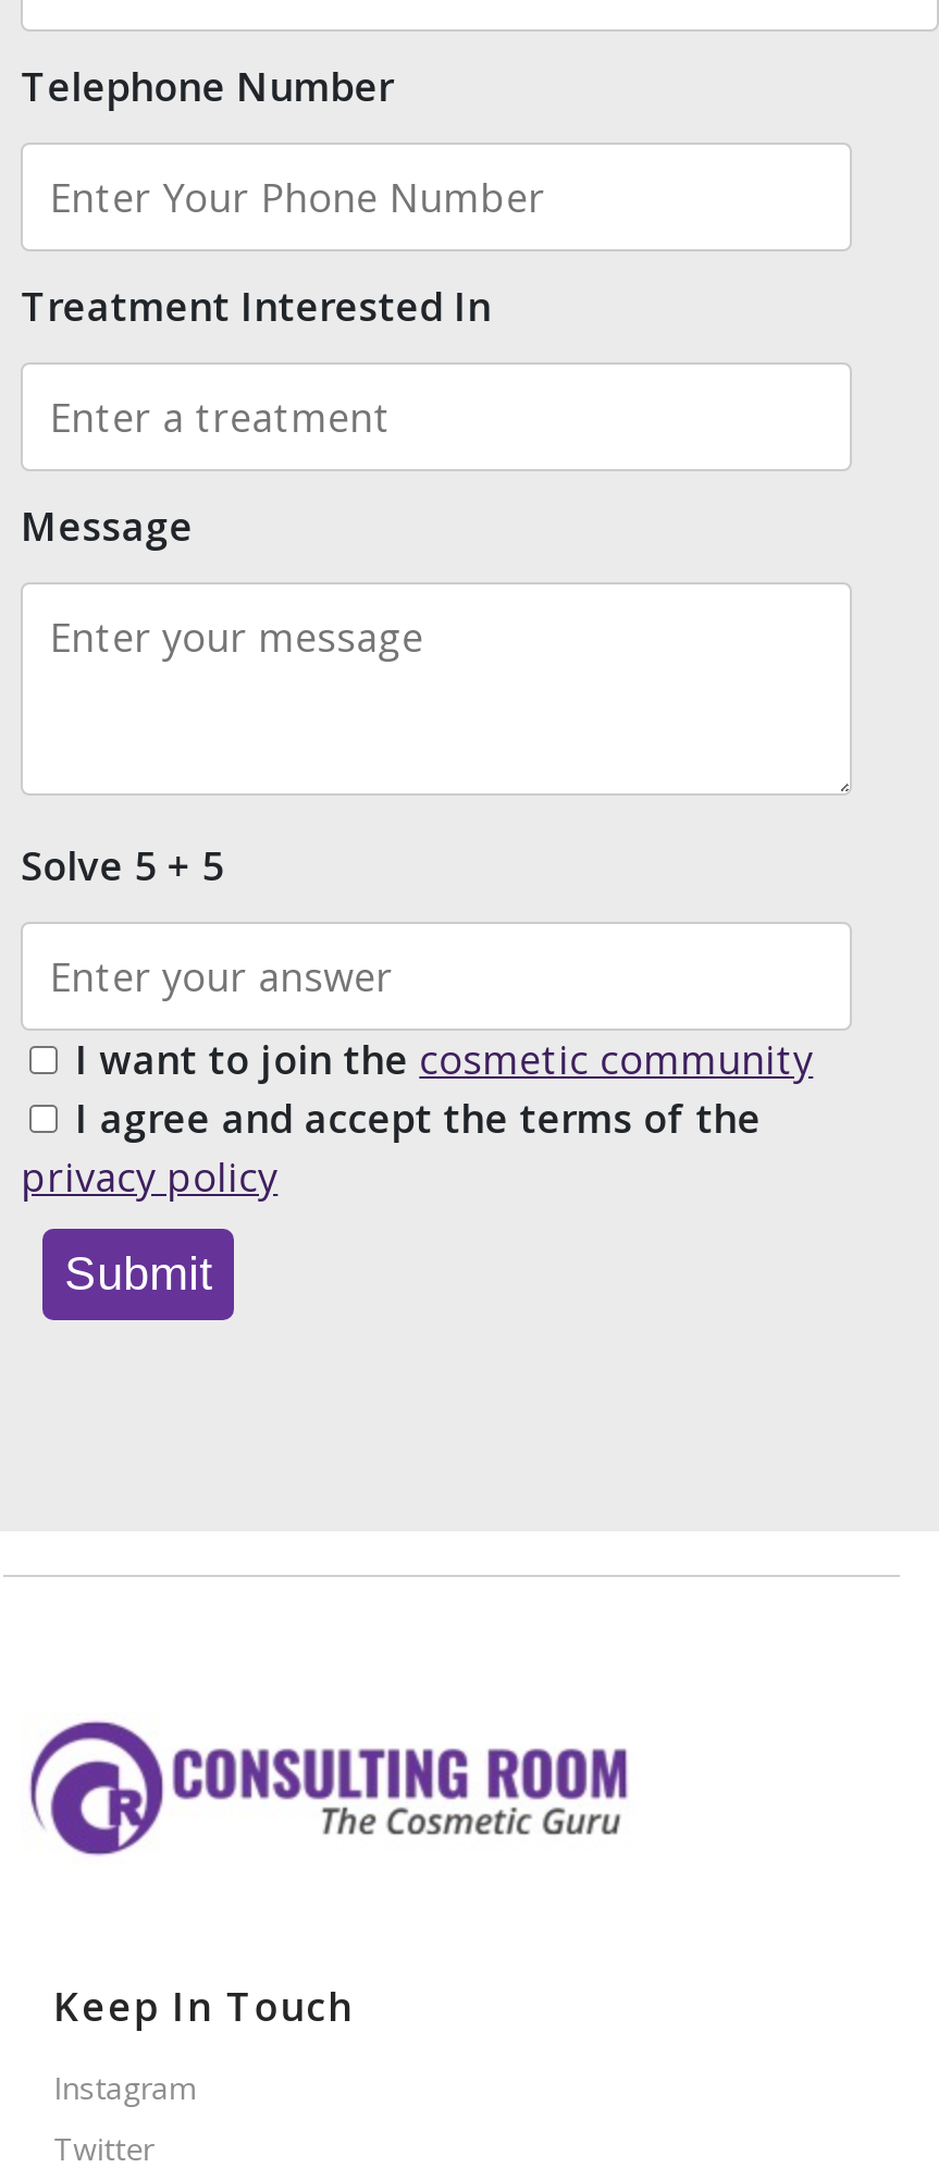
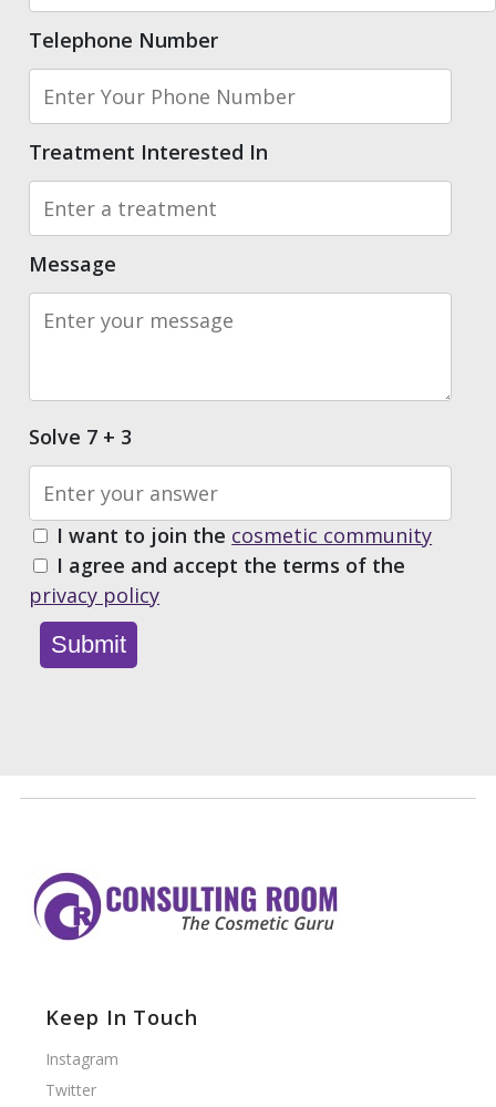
[21,840,223,892] Solve 5 + 5 -> [29,424,132,450] Solve 7 + 3

